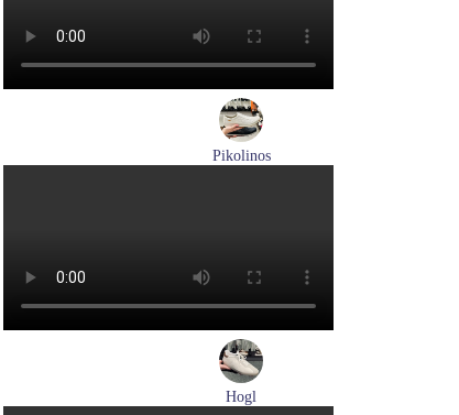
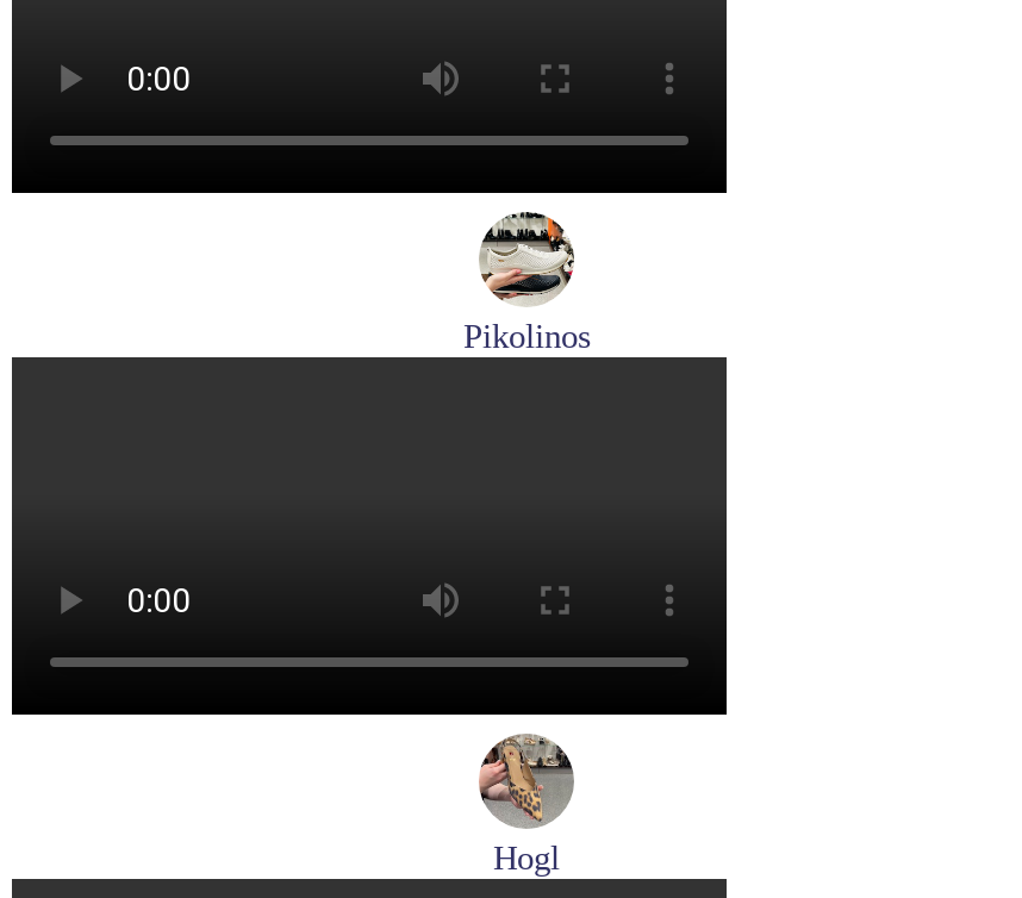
[218,340,262,382] [image] -> [481,738,569,824] [image]

